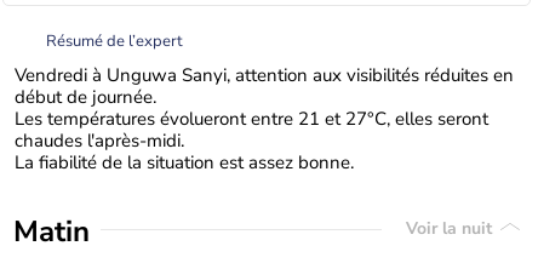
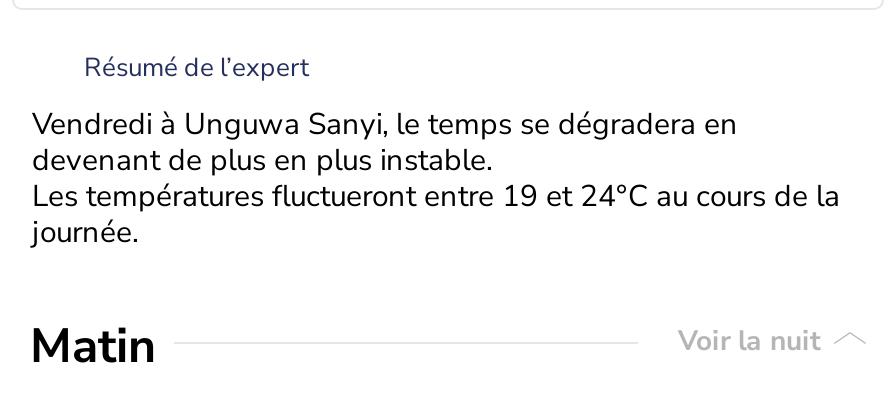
[15,63,514,174] Vendredi à Unguwa Sanyi, attention aux visibilités réduites en | début de journée. | Les températures évolueront entre 21 et 27°C, elles seront | chaudes l'après-midi. | La fiabilité de la situation est assez bonne. -> [32,104,840,252] Vendredi à Unguwa Sanyi, le temps se dégradera en | devenant de plus en plus instable. | Les températures fluctueront entre 19 et 24°C au cours de la | journée.

